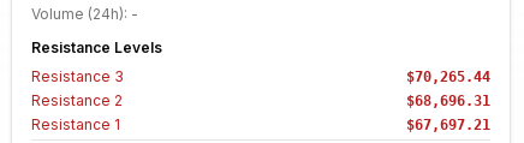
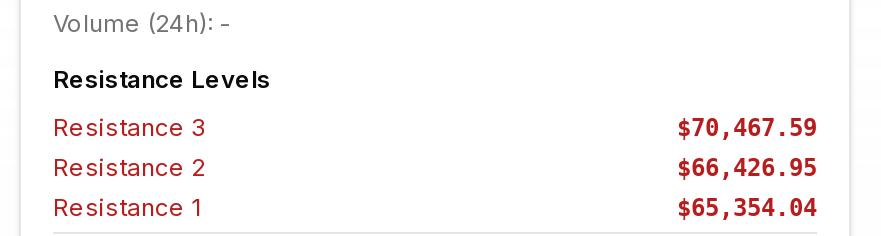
[406,68,490,85] $70,265.44 -> [677,114,817,142] $70,467.59
[406,93,490,109] $68,696.31 -> [677,154,817,182] $66,426.95
[406,117,490,133] $67,697.21 -> [677,194,817,222] $65,354.04

